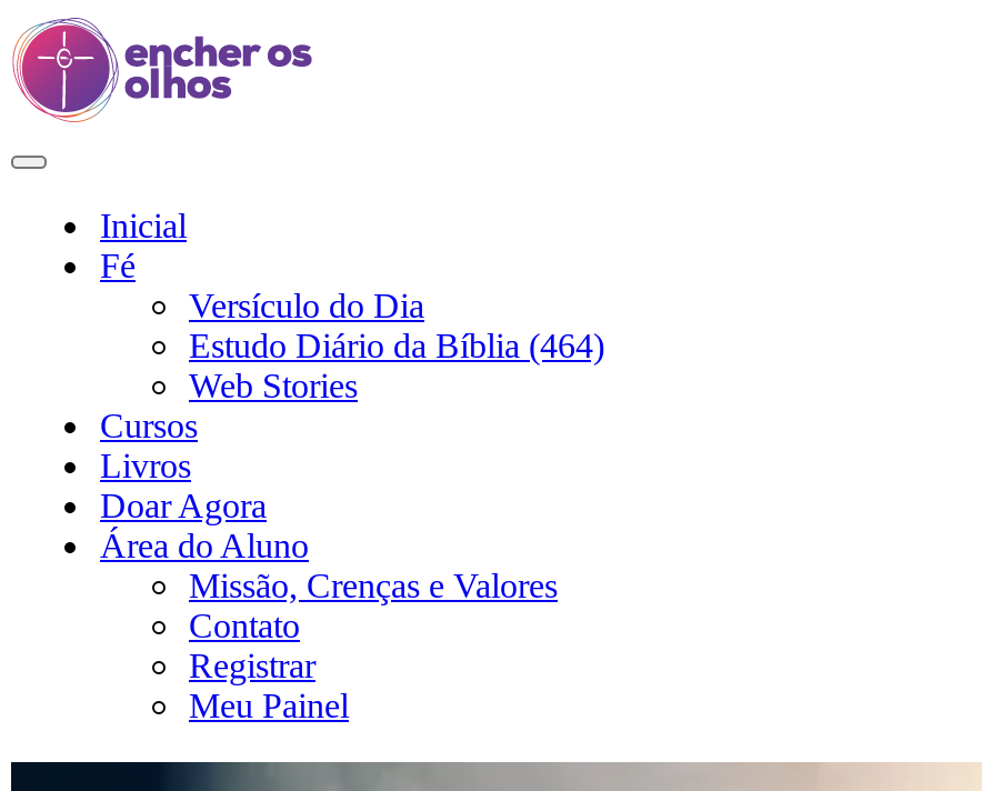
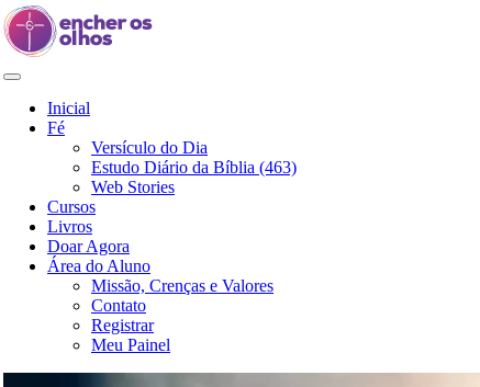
[189,327,604,364] Estudo Diário da Bíblia (464) -> [91,158,297,177] Estudo Diário da Bíblia (463)

